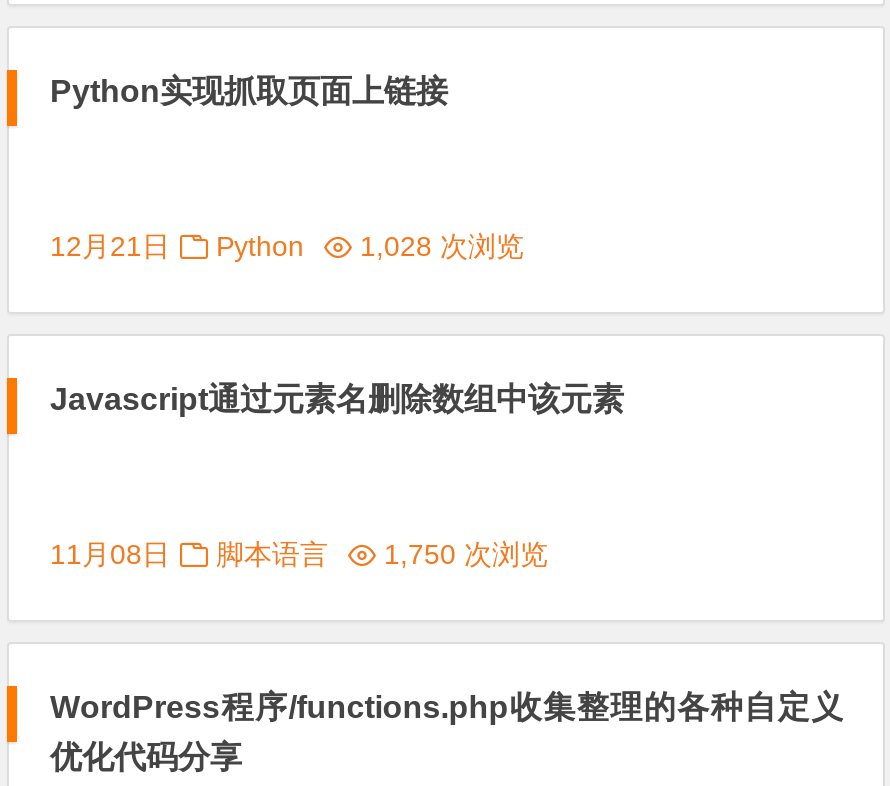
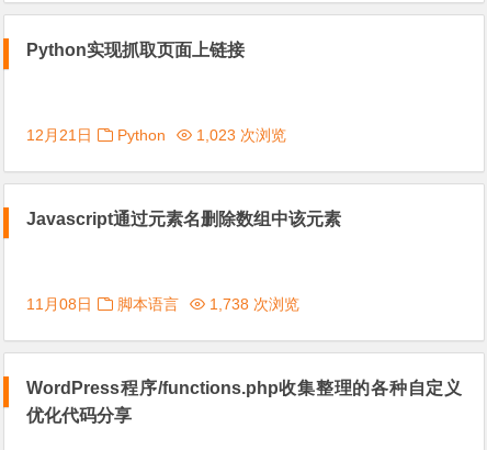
[50,230,524,262] 12月21日 Python 1,028 次浏览 -> [27,126,287,144] 12月21日 Python 1,023 次浏览
[50,538,548,570] 11月08日 脚本语言 1,750 次浏览 -> [27,295,300,313] 11月08日 脚本语言 1,738 次浏览

